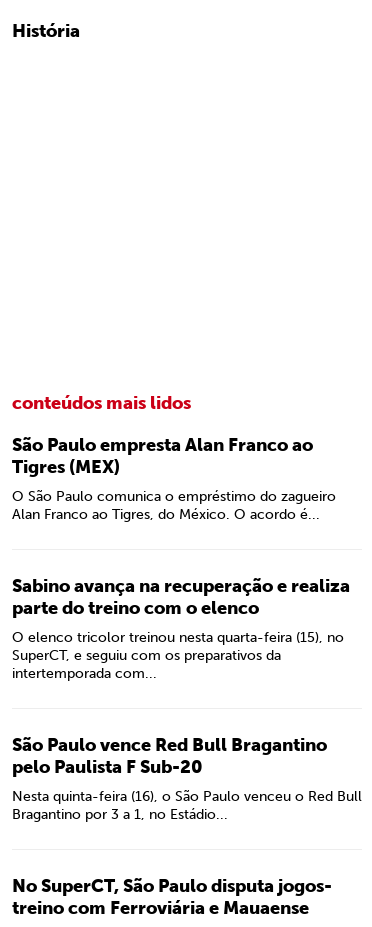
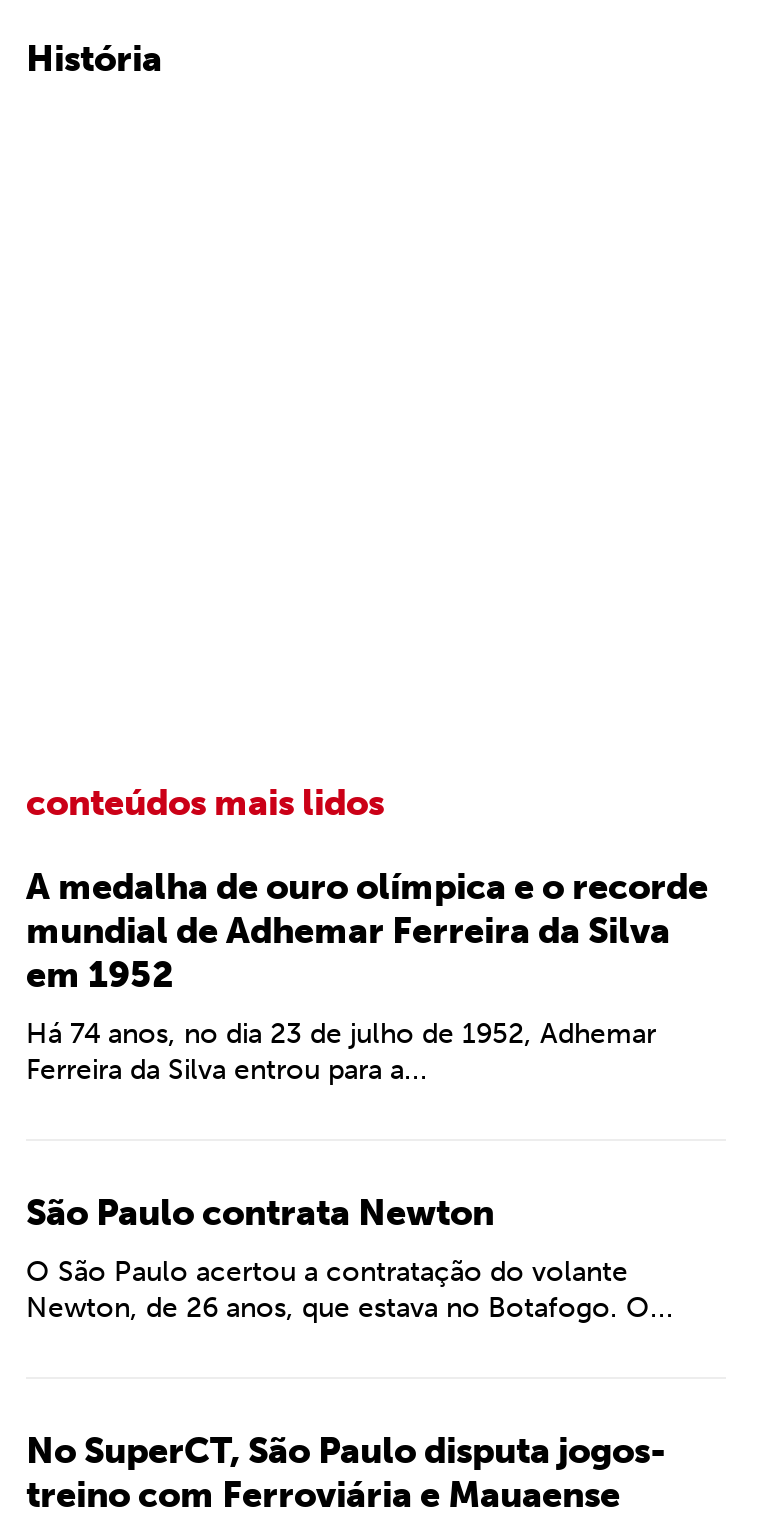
[12,434,362,823] São Paulo empresta Alan Franco ao | Tigres (MEX) | O São Paulo comunica o empréstimo do zagueiro | Alan Franco ao Tigres, do México. O acordo é... | Sabino avança na recuperação e realiza | parte do treino com o elenco | O elenco tricolor treinou nesta quarta-feira (15), no | SuperCT, e seguiu com os preparativos da | intertemporada com... | São Paulo vence Red Bull Bragantino | pelo Paulista F Sub-20 | Nesta quinta-feira (16), o São Paulo venceu o Red Bull | Bragantino por 3 a 1, no Estádio... -> [26,865,708,1325] A medalha de ouro olímpica e o recorde | mundial de Adhemar Ferreira da Silva | em 1952 | Há 74 anos, no dia 23 de julho de 1952, Adhemar | Ferreira da Silva entrou para a... | São Paulo contrata Newton | O São Paulo acertou a contratação do volante | Newton, de 26 anos, que estava no Botafogo. O...

